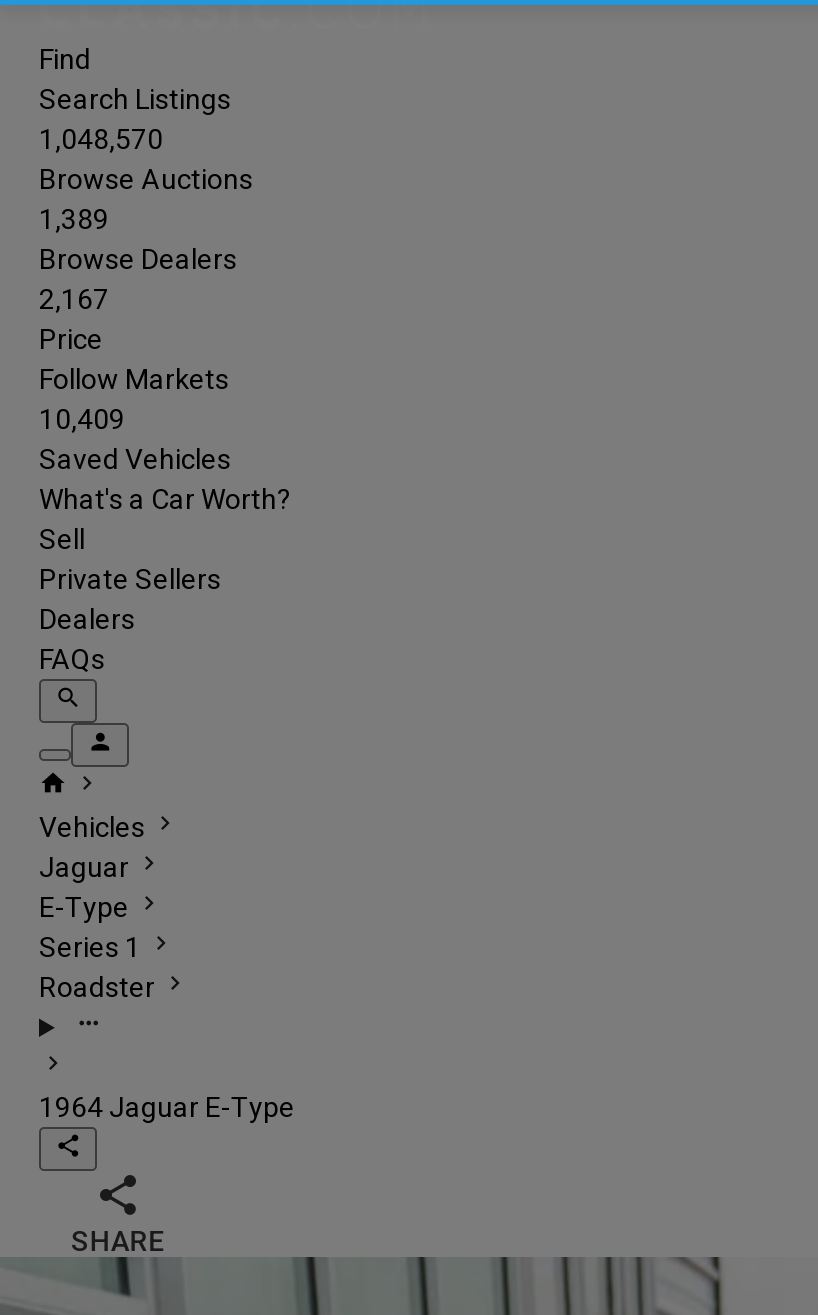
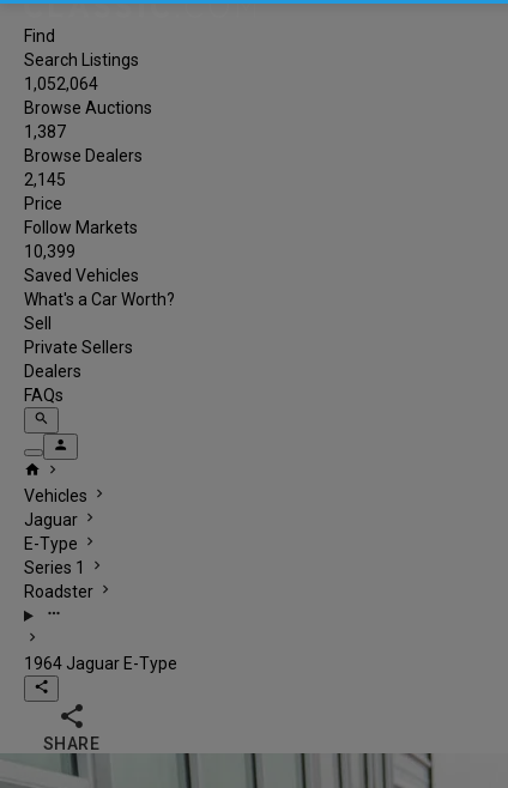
[39,123,163,155] 1,048,570 -> [24,74,98,93] 1,052,064
[39,203,109,235] 1,389 -> [24,122,66,141] 1,387
[39,283,109,315] 2,167 -> [24,170,66,189] 2,145
[39,403,125,435] 10,409 -> [24,242,75,261] 10,399

